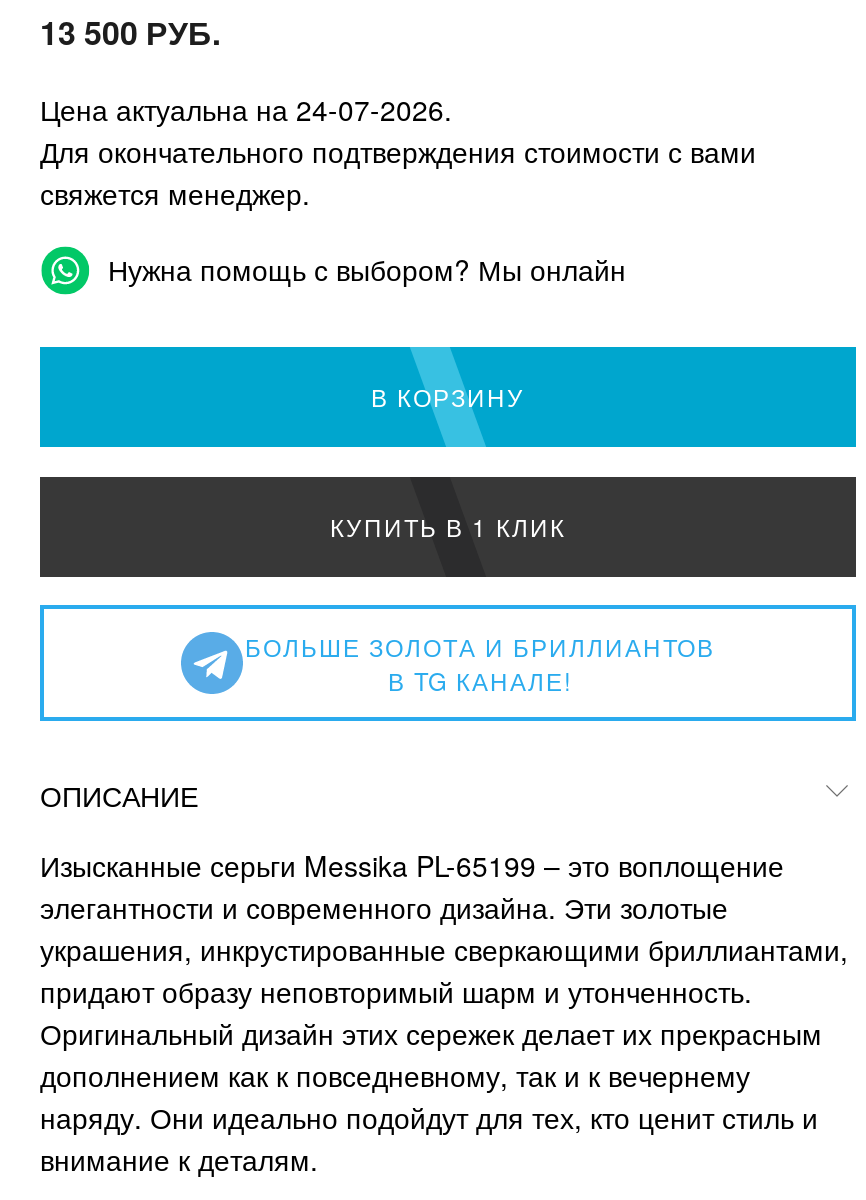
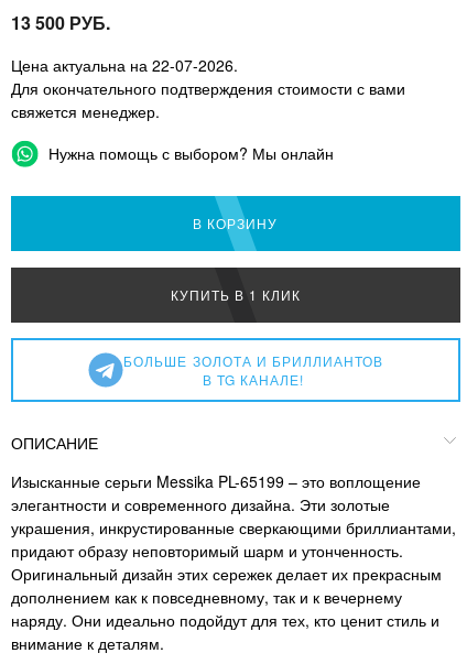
[40,89,452,129] Цена актуальна на 24-07-2026. -> [11,54,238,76] Цена актуальна на 22-07-2026.

